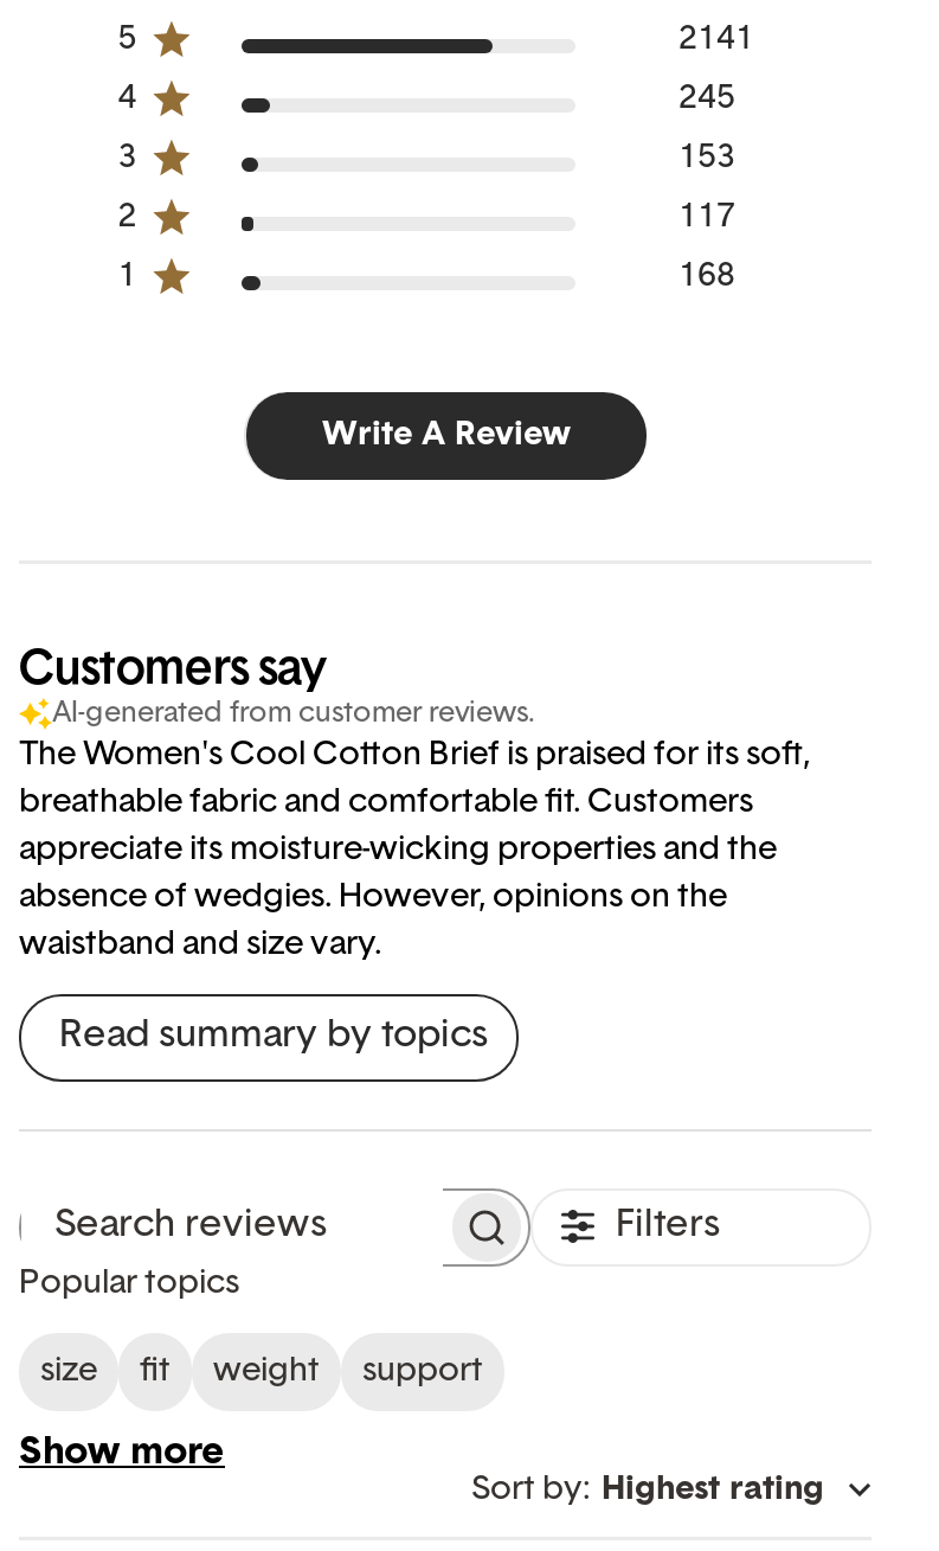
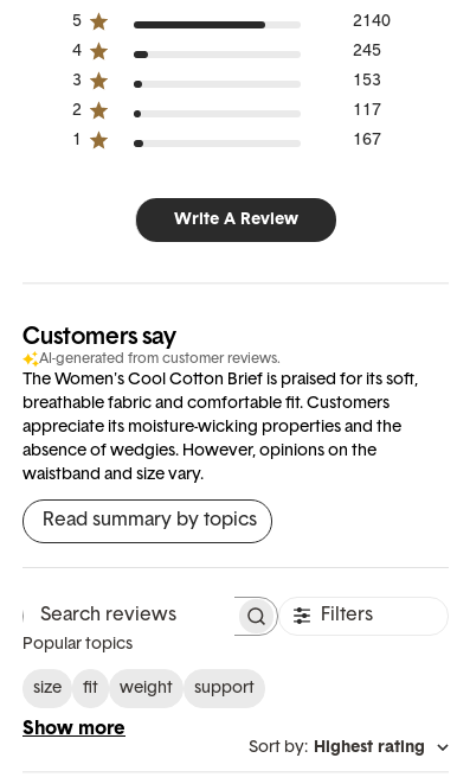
[678,22,754,57] 2141 -> [352,13,390,30] 2140
[678,259,735,294] 168 -> [352,131,381,149] 167

